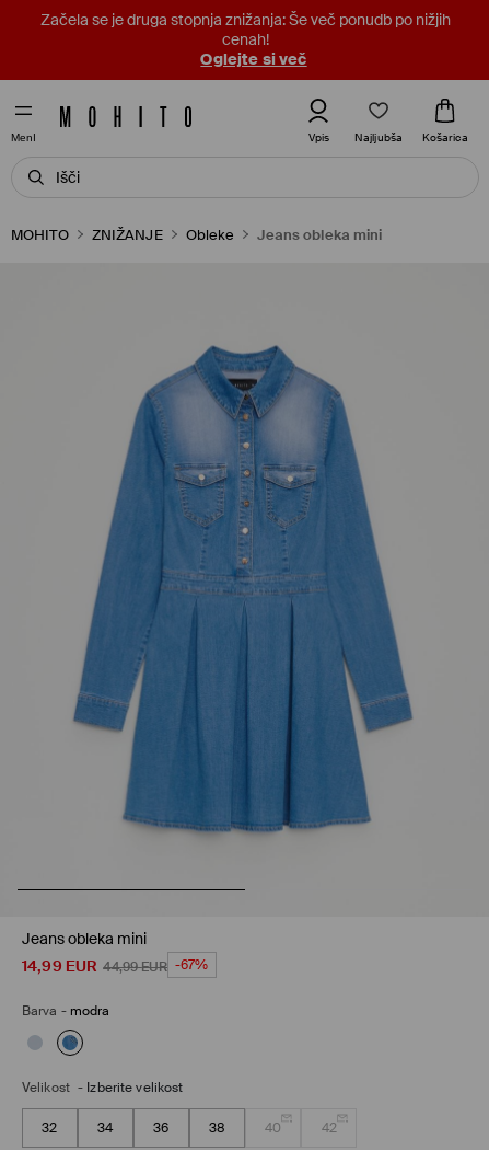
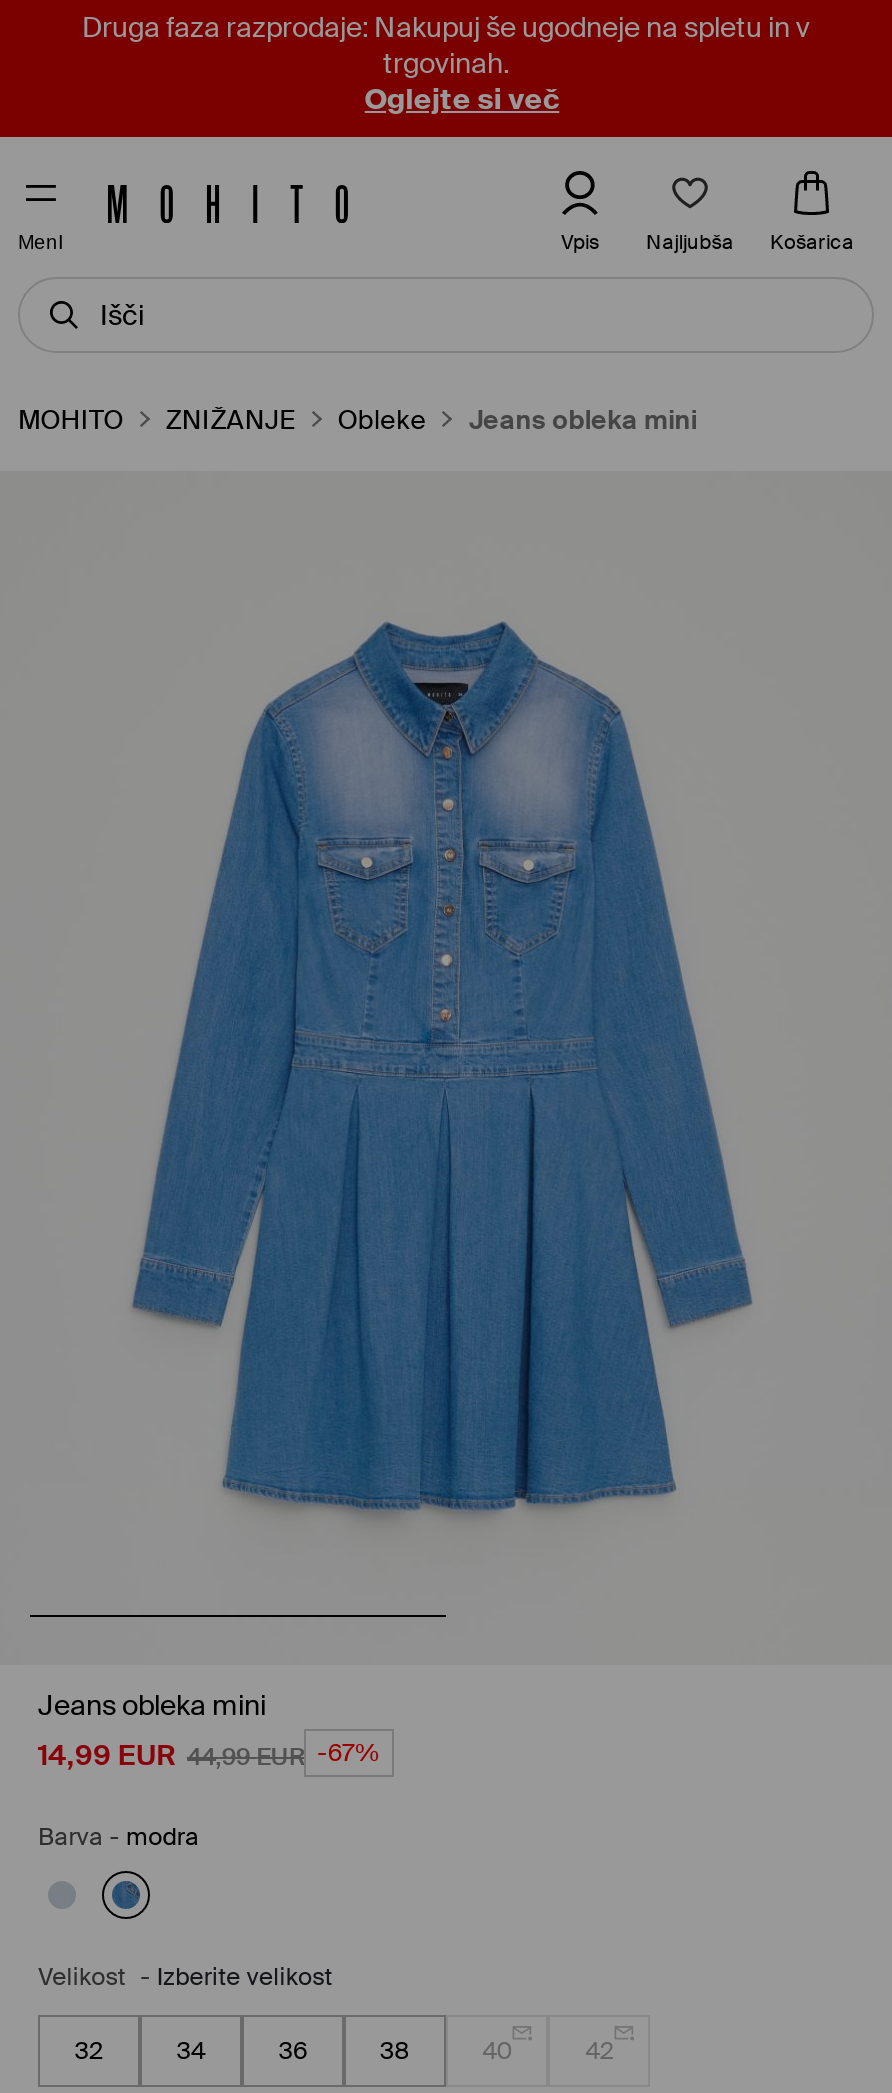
[40,10,450,49] Začela se je druga stopnja znižanja: Še več ponudb po nižjih | cenah! -> [82,9,810,81] Druga faza razprodaje: Nakupuj še ugodneje na spletu in v | trgovinah.

